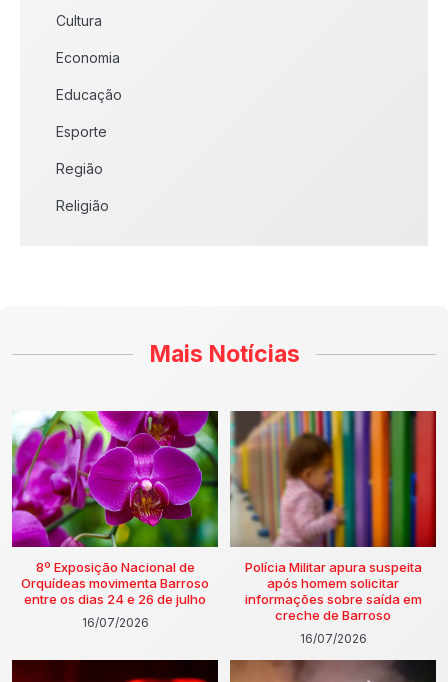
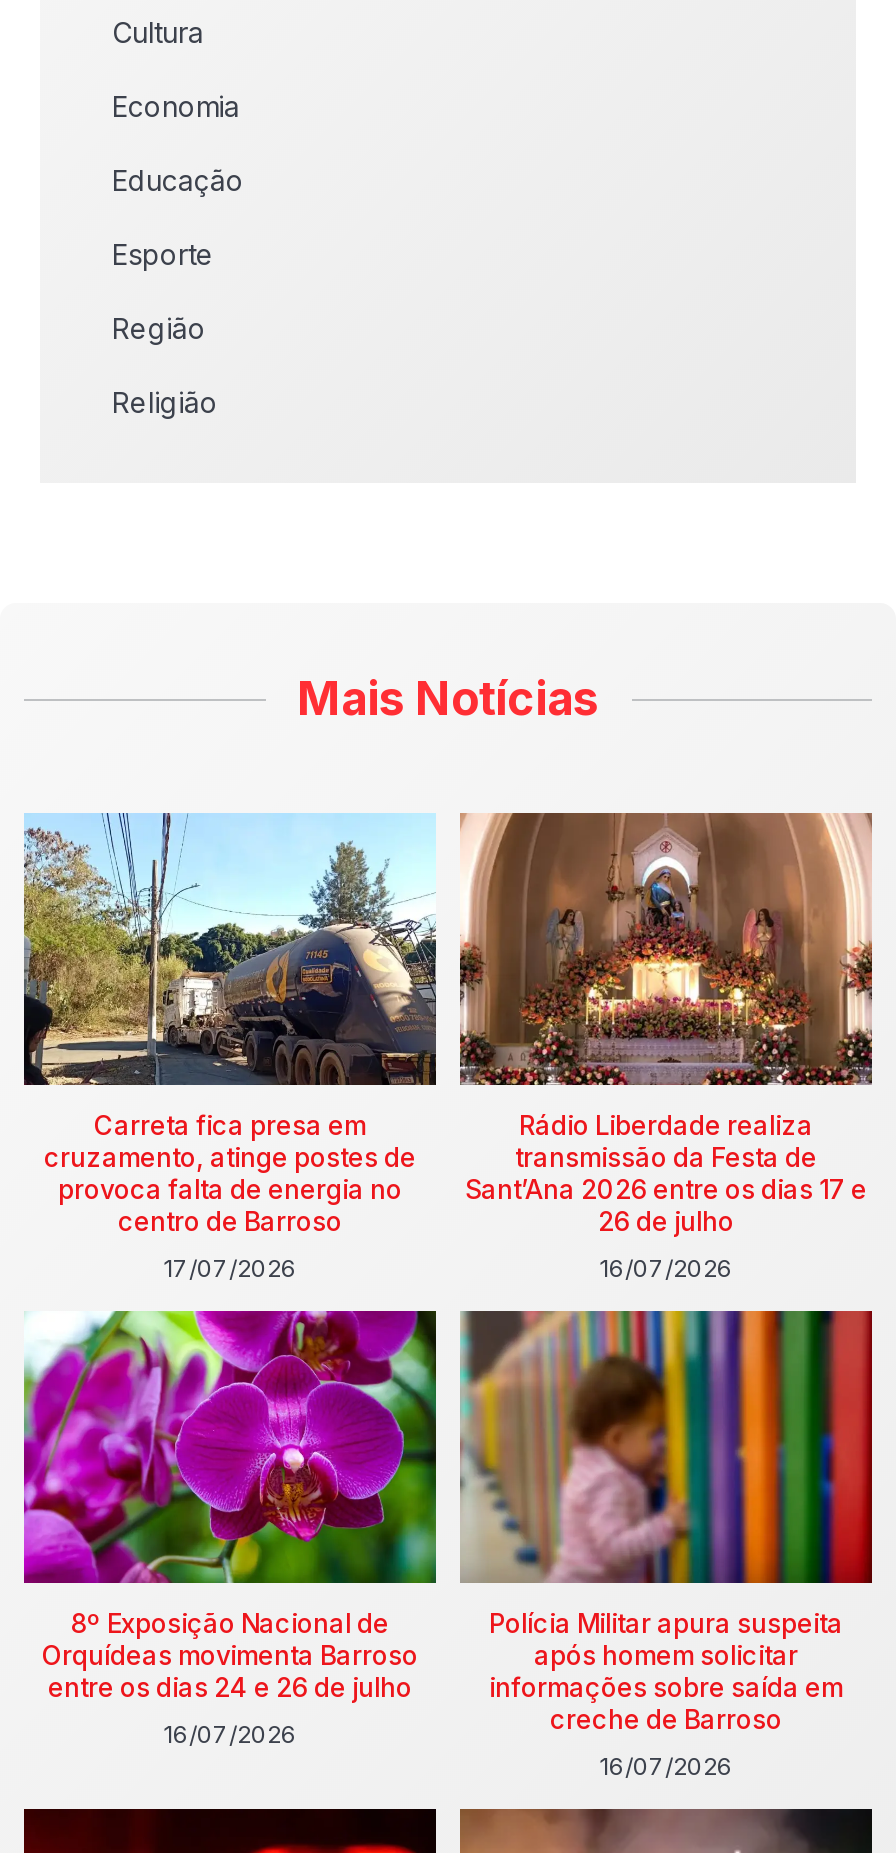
none -> [22,813,436,1283] [image] | Carreta fica presa em | cruzamento, atinge postes de | provoca falta de energia no | centro de Barroso | 17/07/2026
none -> [460,811,874,1283] [image] | Rádio Liberdade realiza | transmissão da Festa de | Sant’Ana 2026 entre os dias 17 e | 26 de julho | 16/07/2026

